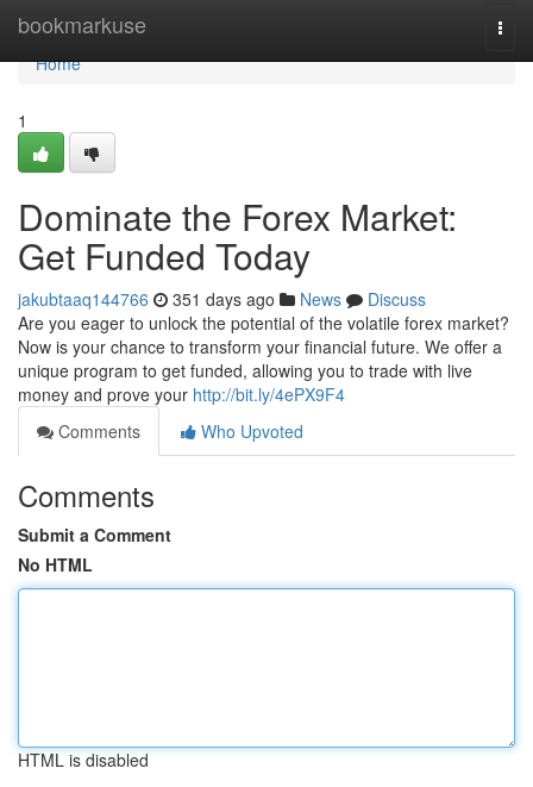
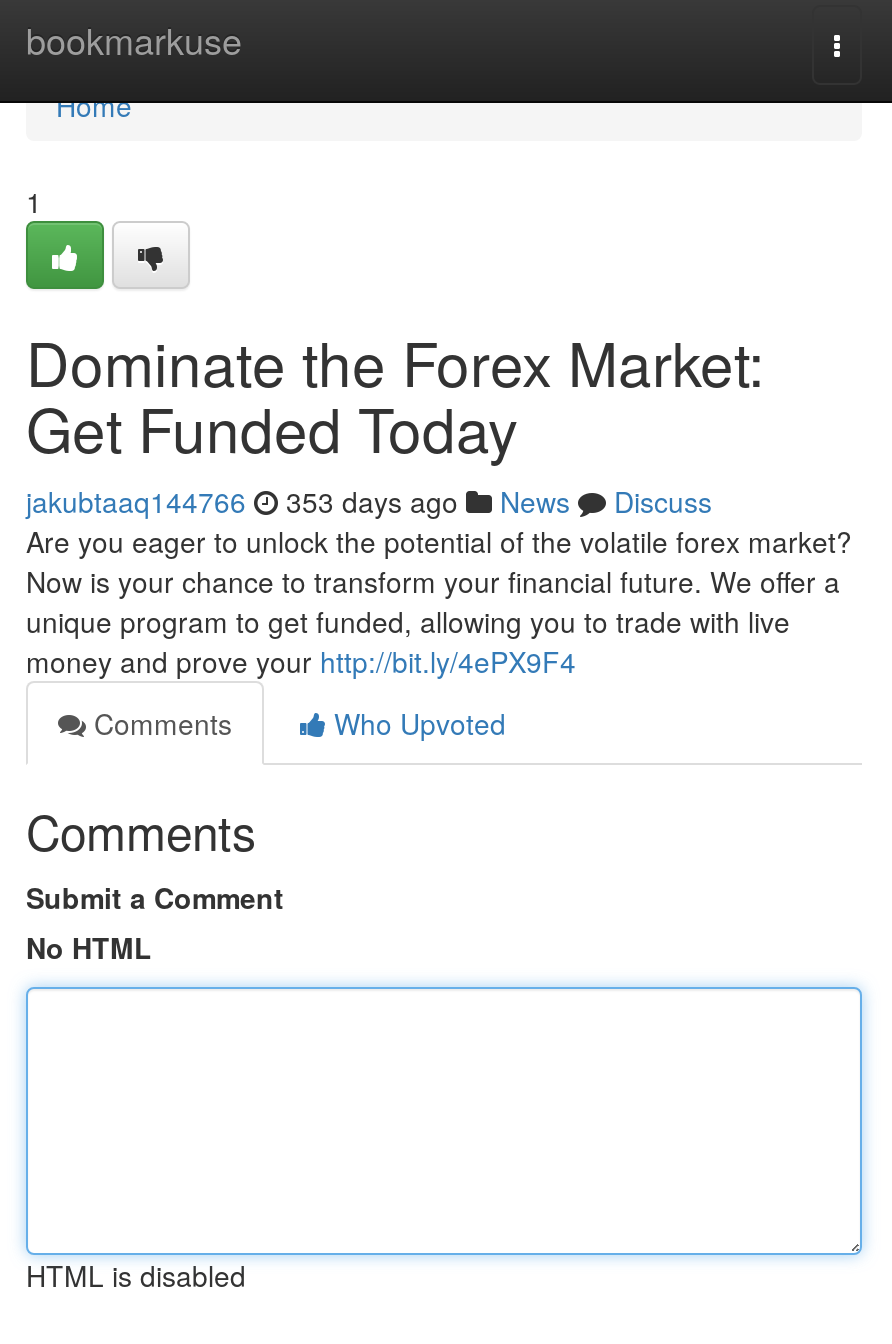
[18,287,426,311] jakubtaaq144766 351 days ago News Discuss -> [26,481,712,521] jakubtaaq144766 353 days ago News Discuss

